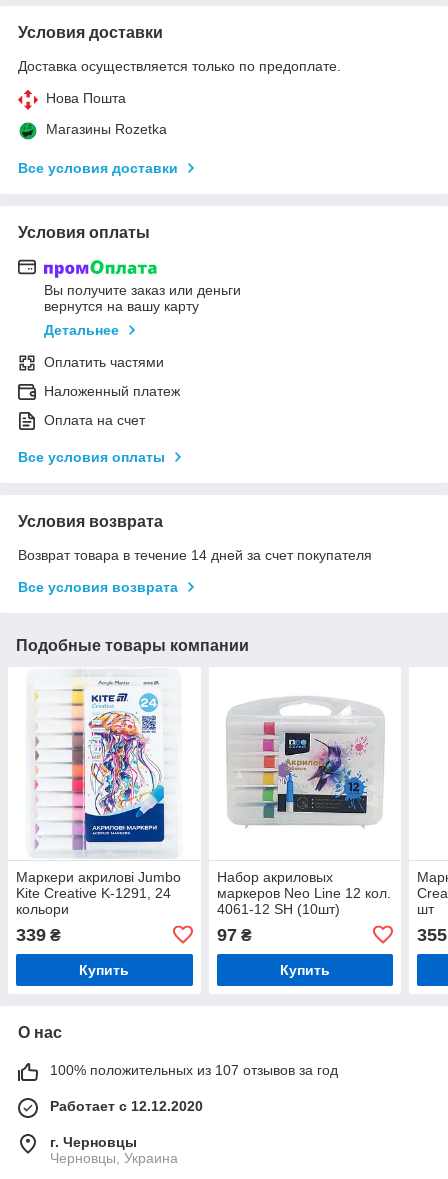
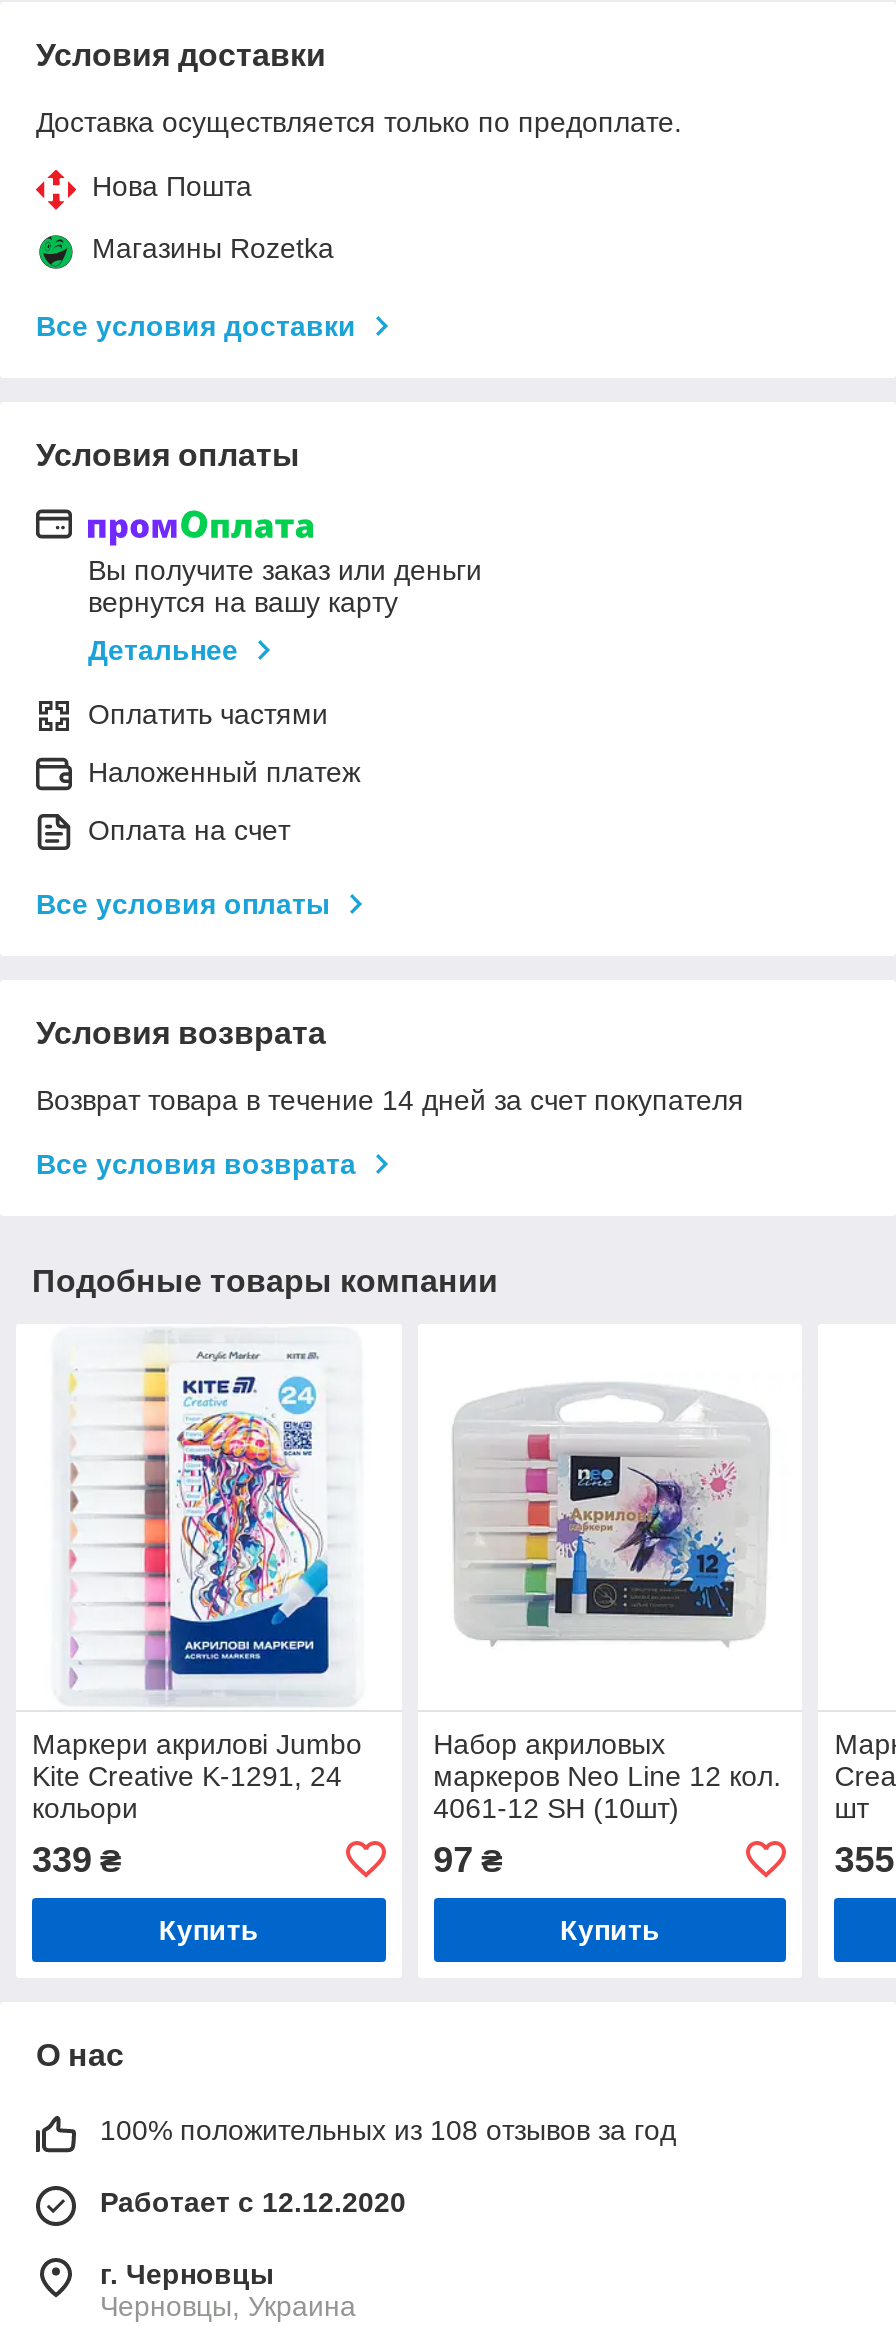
[50,1062,338,1078] 100% положительных из 107 отзывов за год -> [100,2114,676,2146] 100% положительных из 108 отзывов за год

